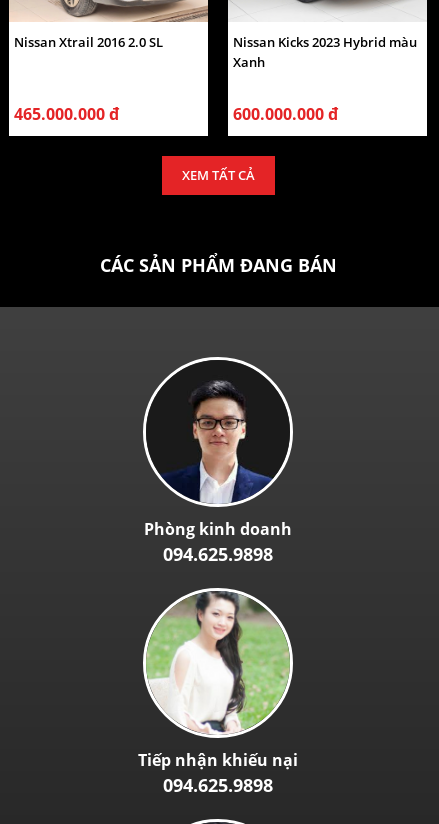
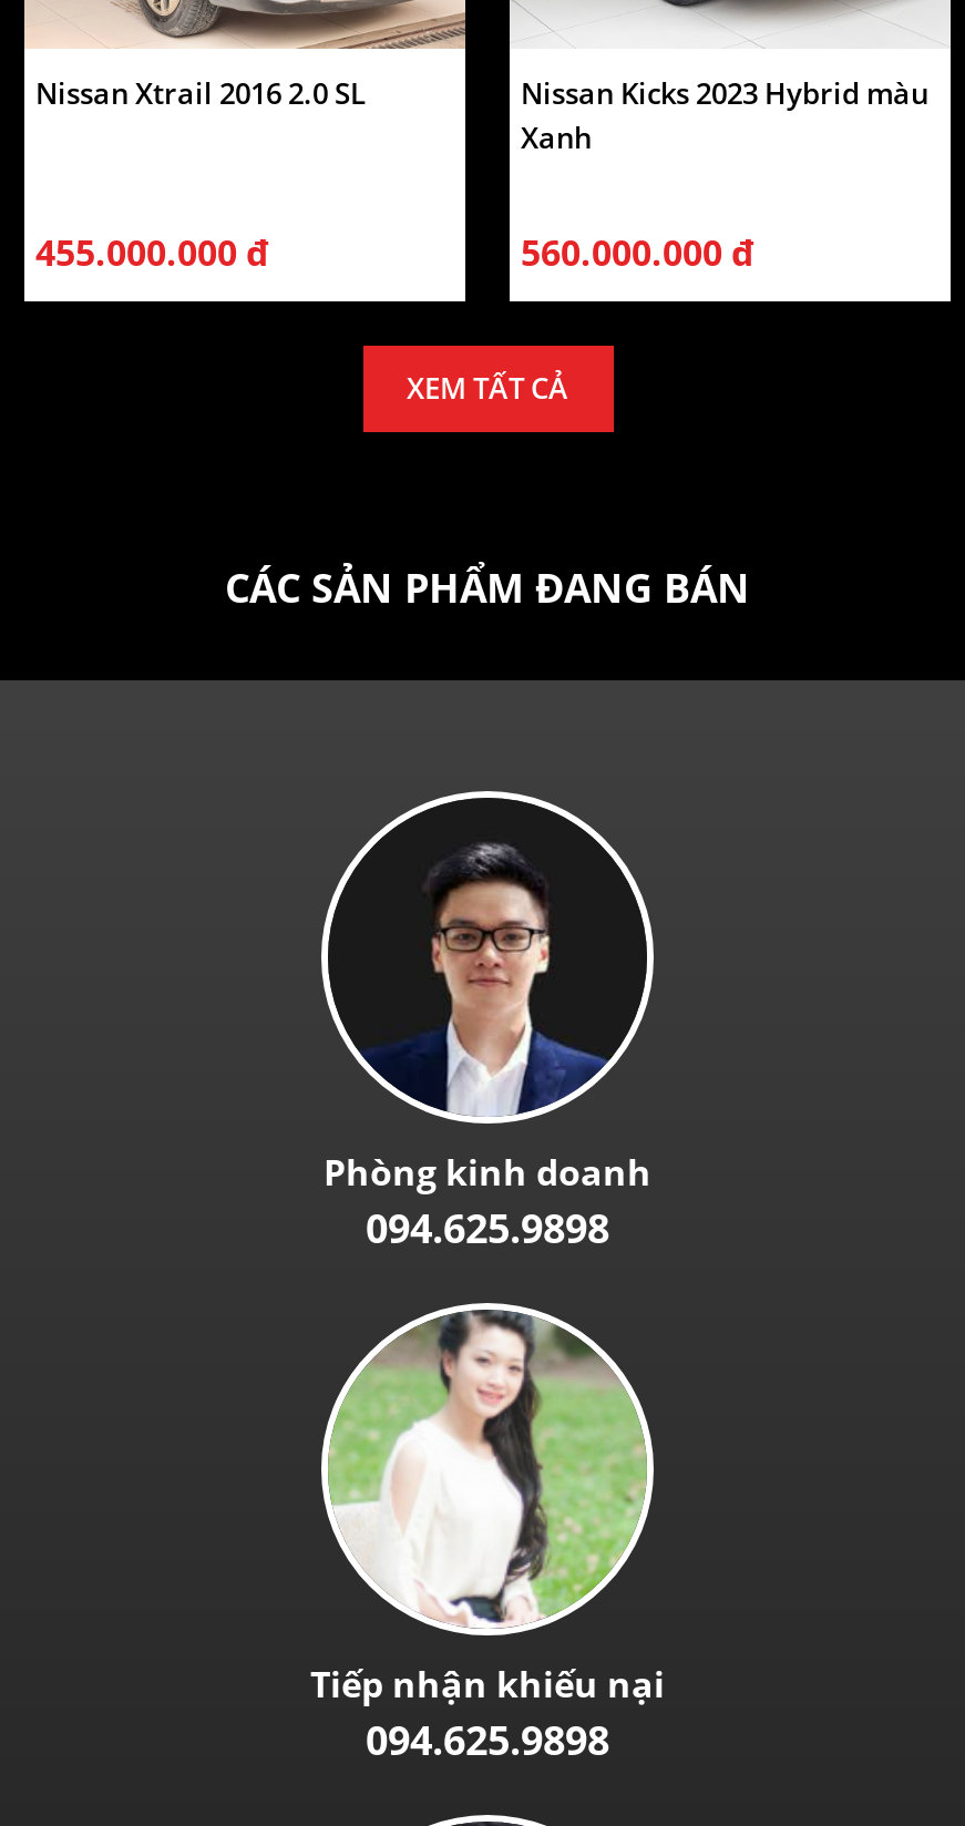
[14,103,119,125] 465.000.000 đ -> [35,228,268,277] 455.000.000 đ
[233,103,338,125] 600.000.000 đ -> [521,228,753,277] 560.000.000 đ

